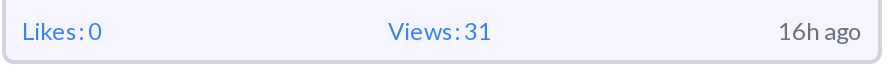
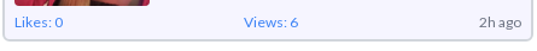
[388,16,862,46] Views: 31 | 16h ago -> [244,13,521,31] Views: 6 | 2h ago

